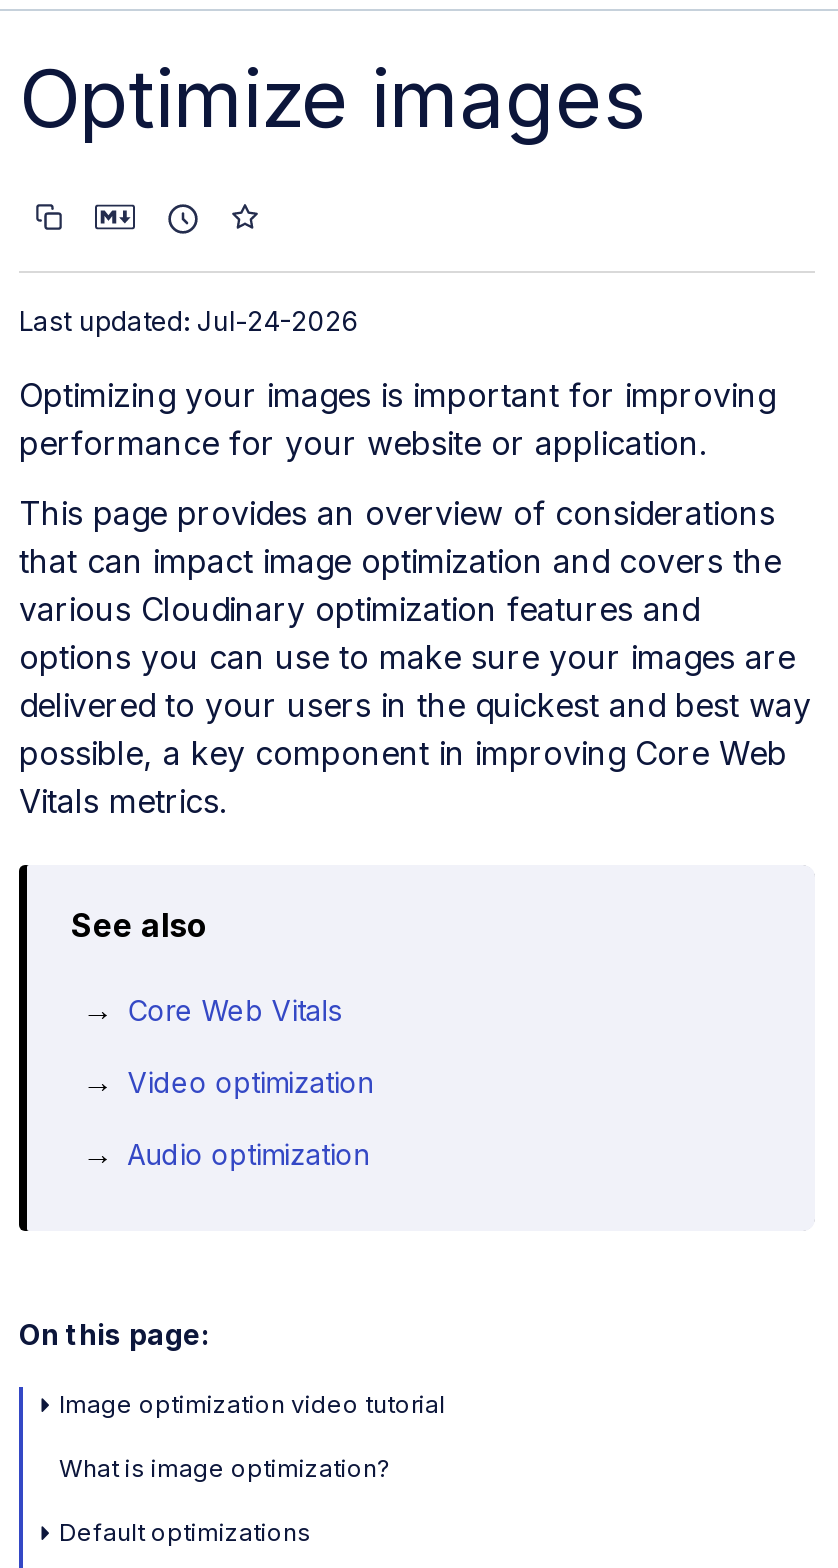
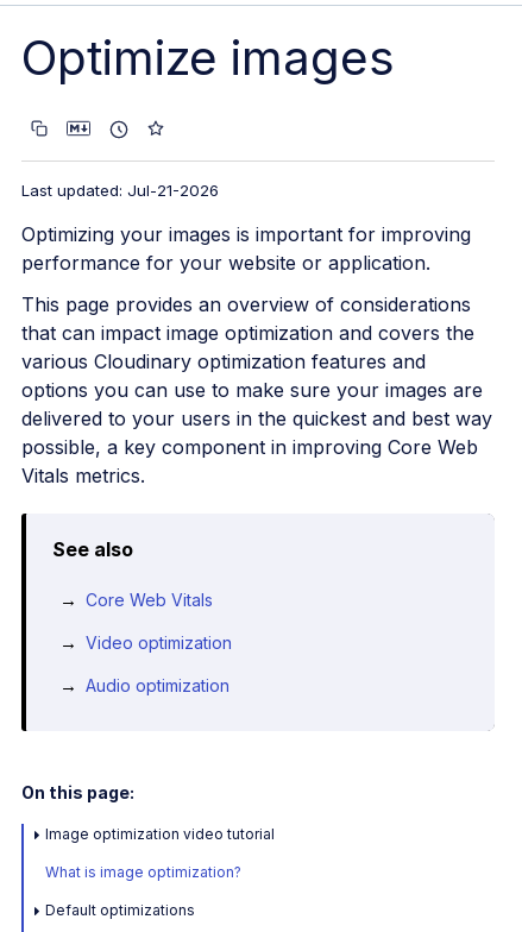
[19,305,357,337] Last updated: Jul-24-2026 -> [21,181,219,200] Last updated: Jul-21-2026

